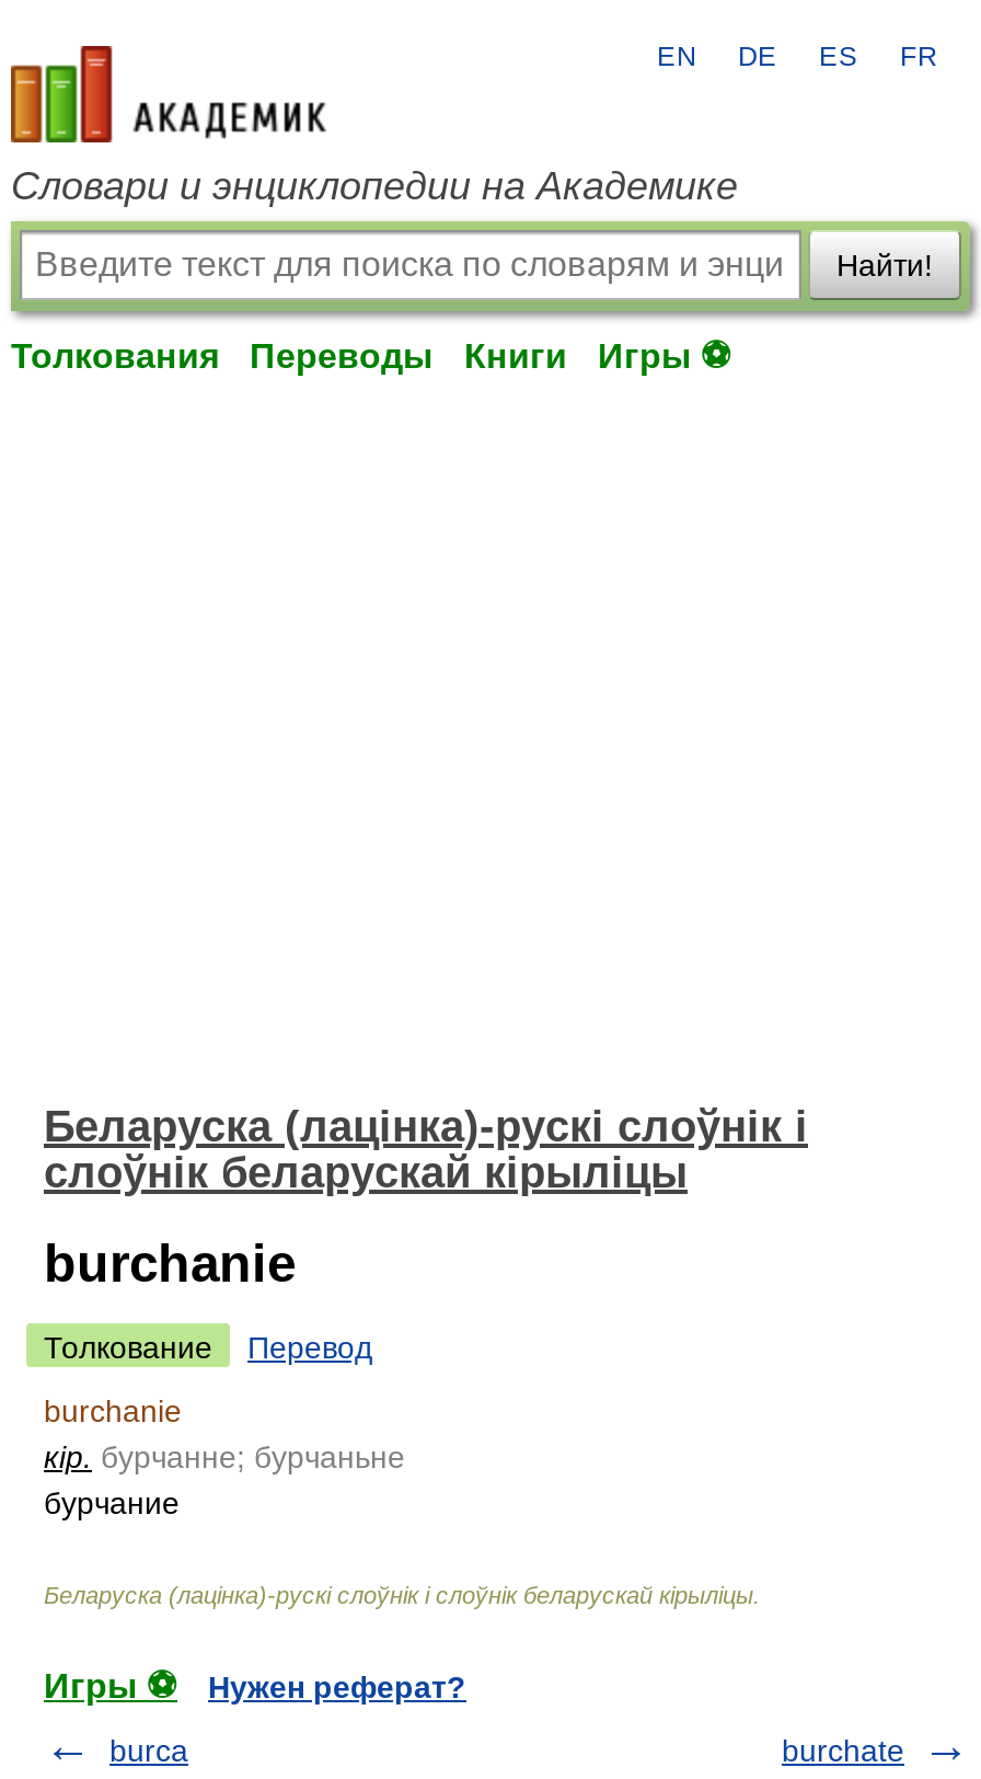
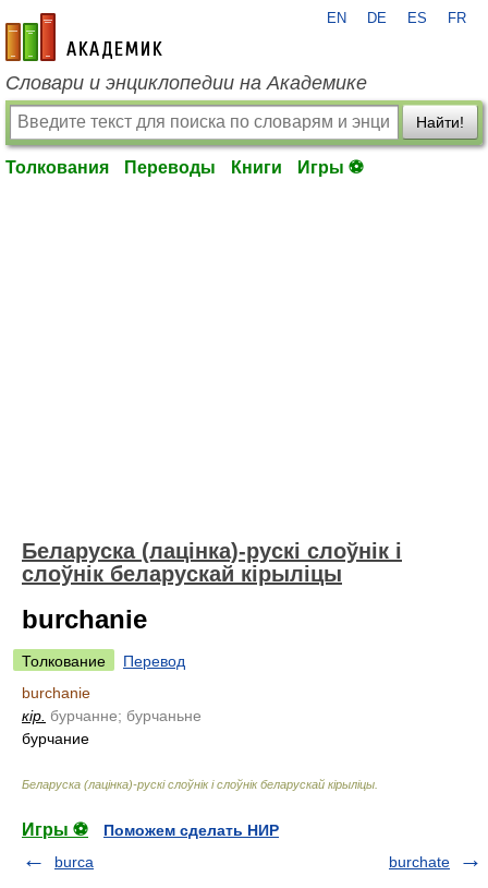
[208,1669,466,1705] Нужен реферат? -> [103,821,279,839] Поможем сделать НИР

